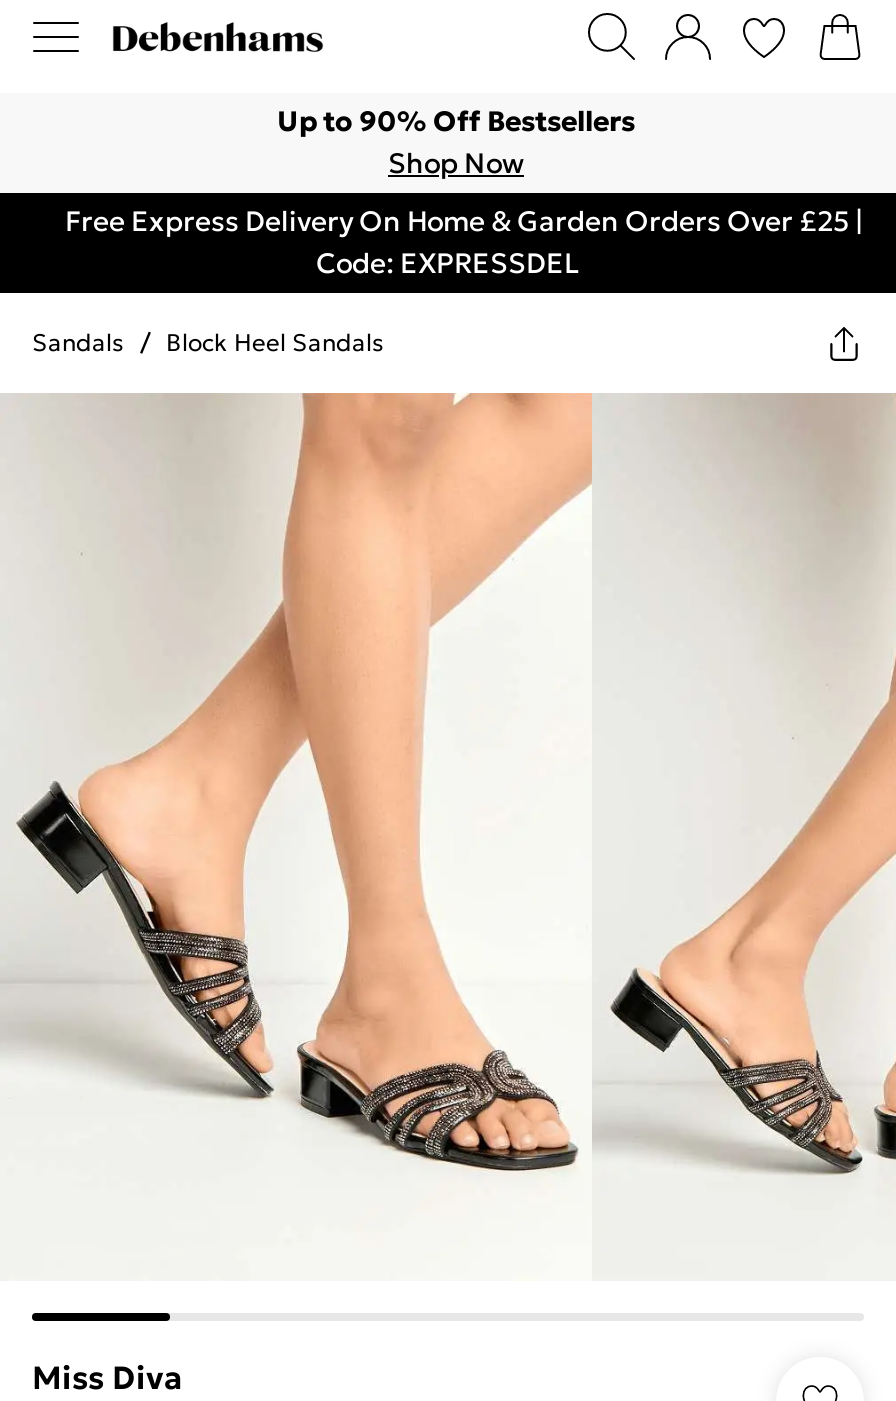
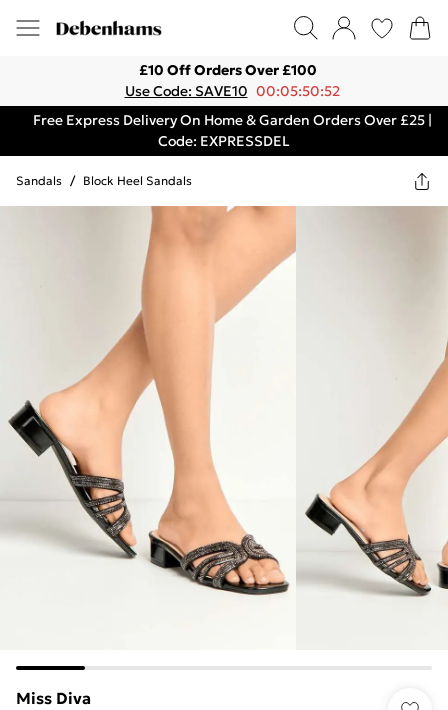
[277,103,635,181] Up to 90% Off Bestsellers | Shop Now -> [124,61,339,100] £10 Off Orders Over £100 | Use Code: SAVE10 00:05:50:52

